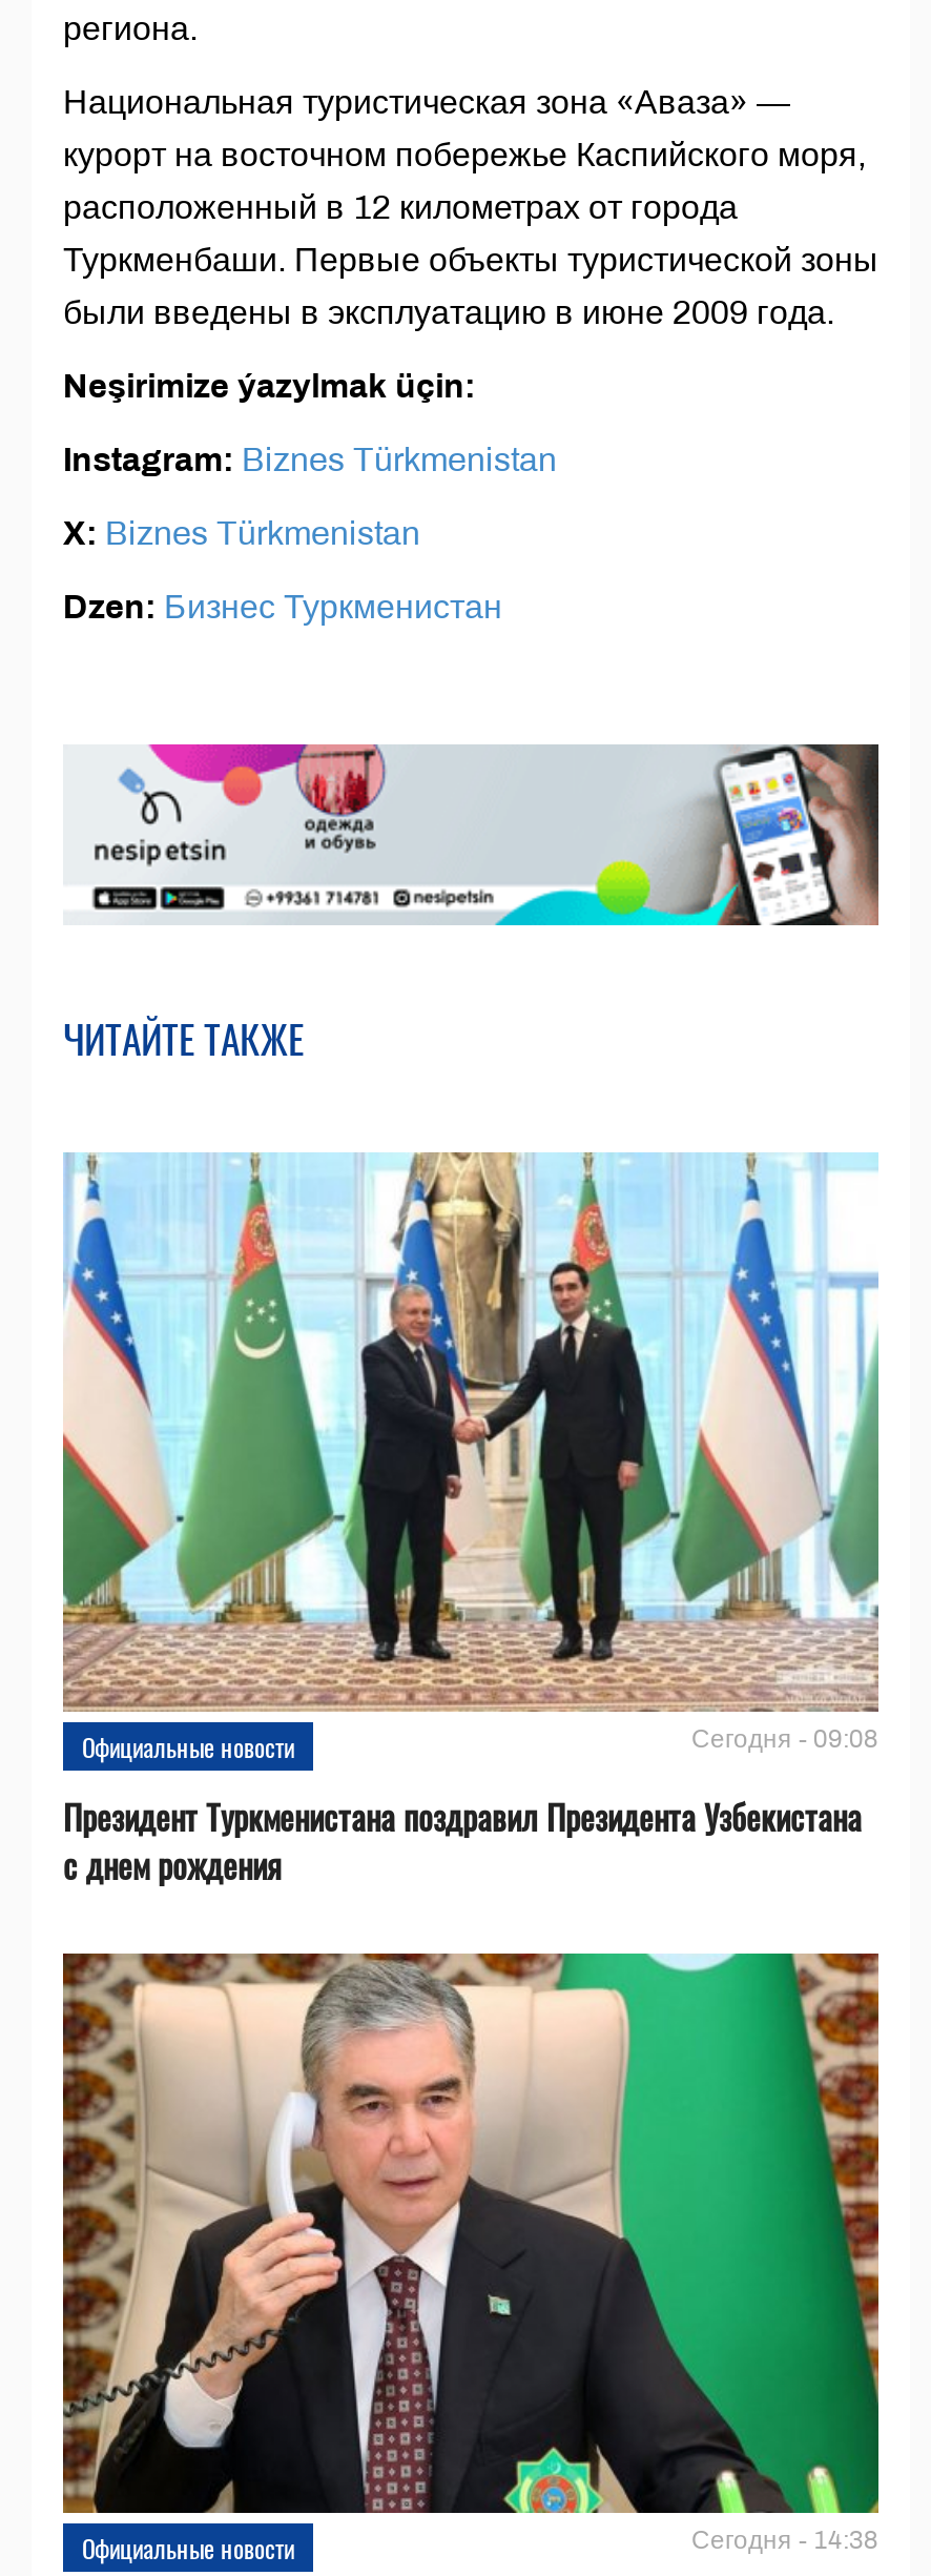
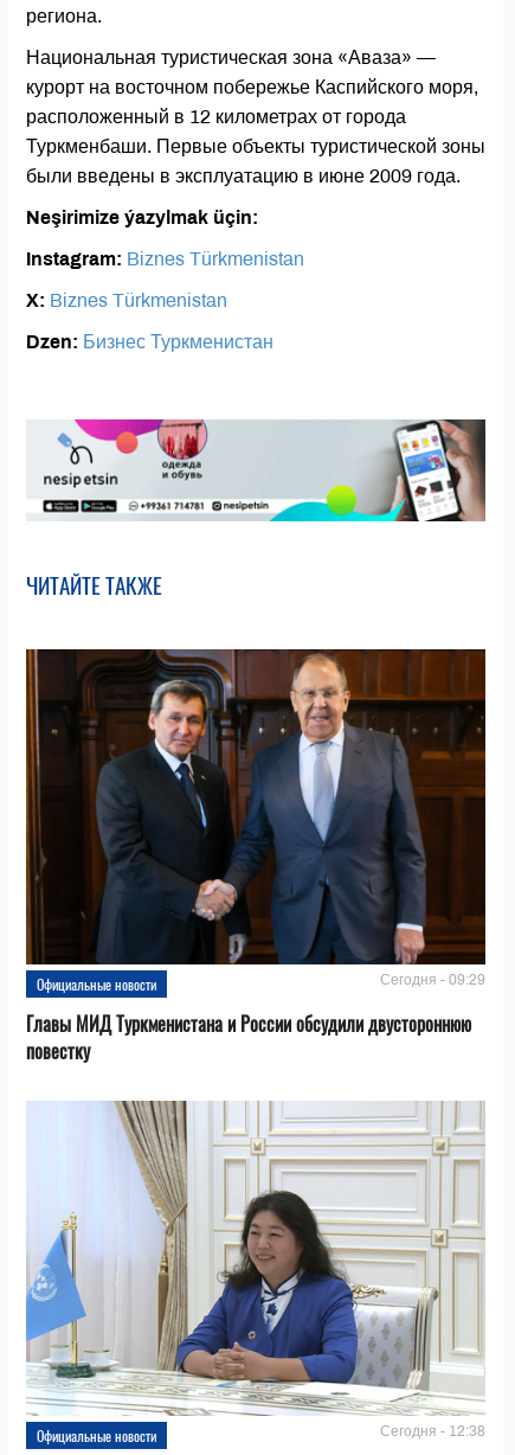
[61,1150,881,1754] [image] | Сегодня - 09:08 -> [25,648,487,988] [image] | Сегодня - 09:29
[63,1792,862,1890] Президент Туркменистана поздравил Президента Узбекистана | с днем рождения -> [26,1009,471,1065] Главы МИД Туркменистана и России обсудили двустороннюю | повестку
[61,1951,881,2554] [image] | Сегодня - 14:38 -> [25,1101,485,1439] [image] | Сегодня - 12:38

